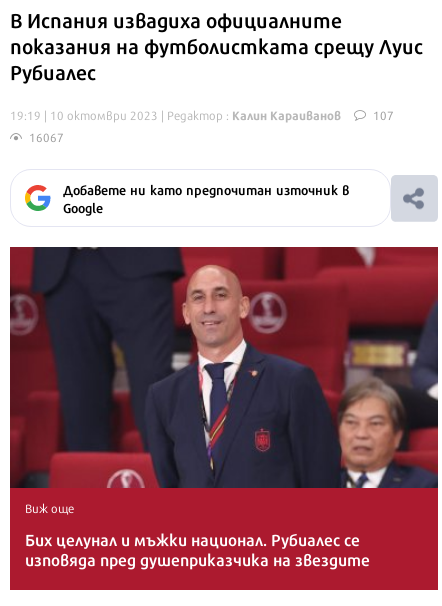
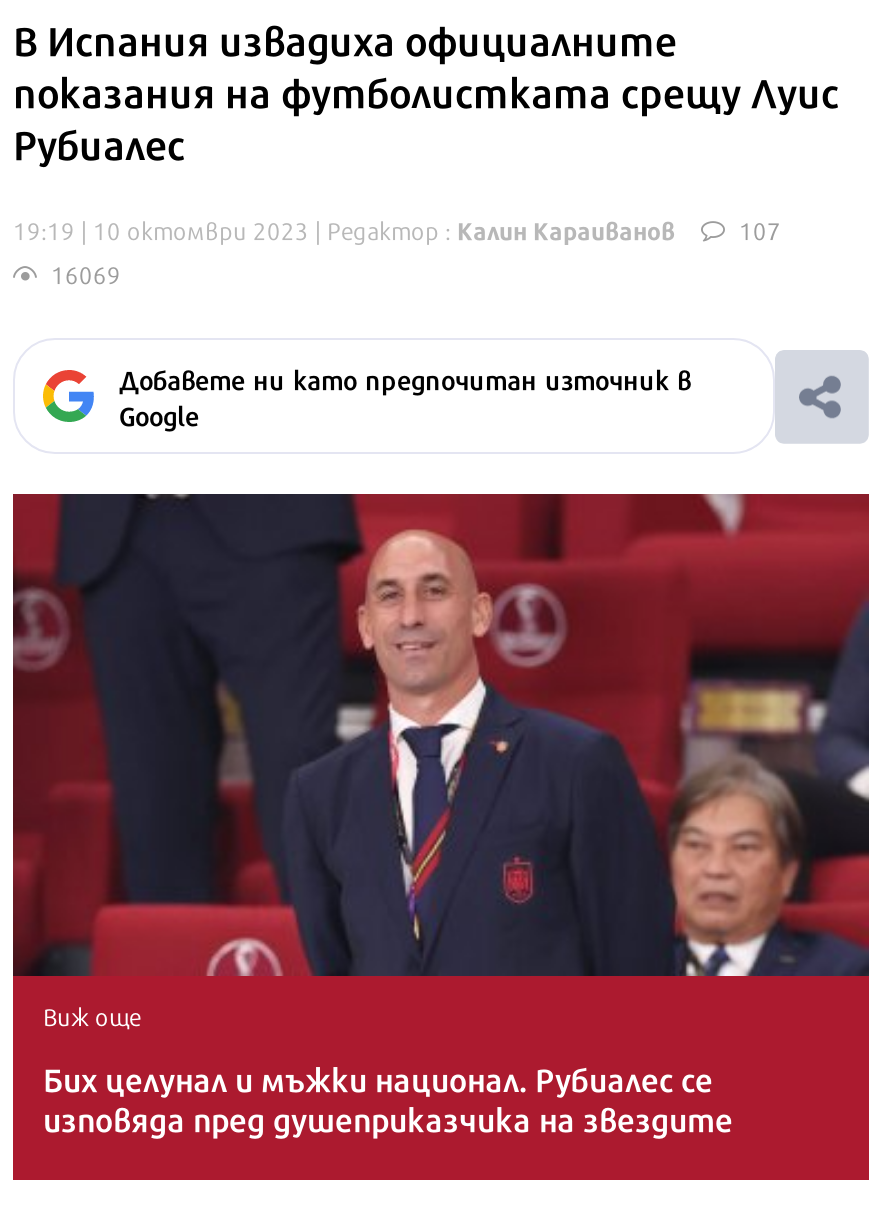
[29,128,64,146] 16067 -> [51,256,121,292] 16069

